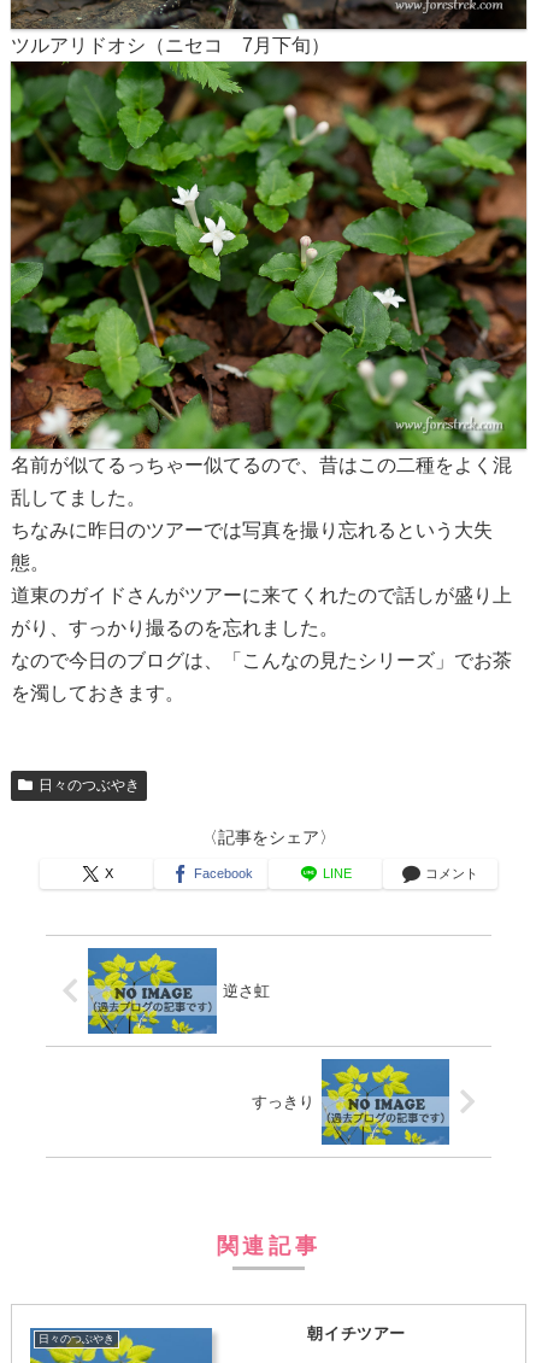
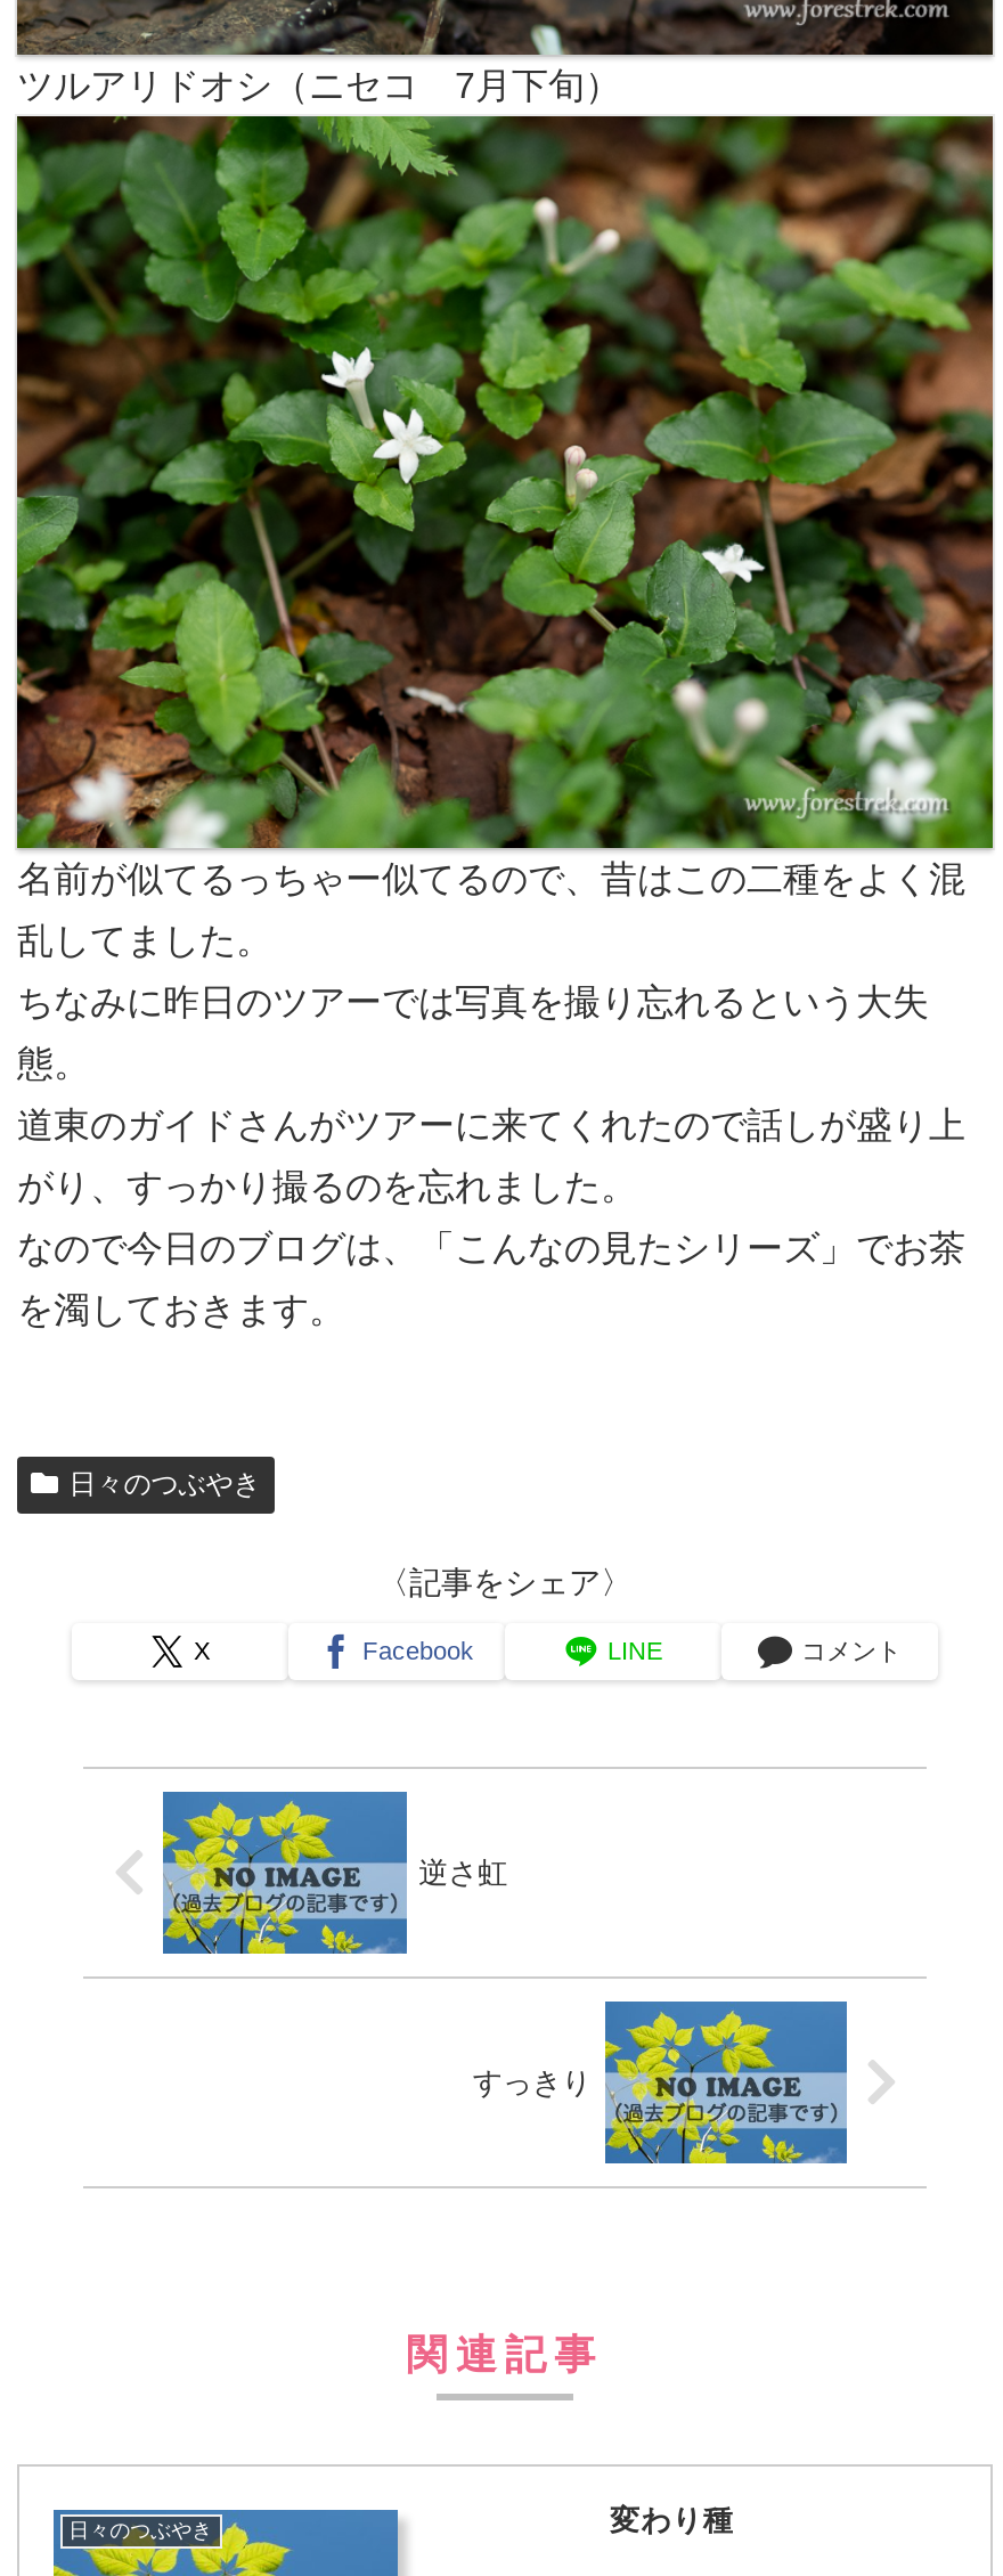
[308,1325,406,1343] 朝イチツアー -> [610,2503,734,2537] 変わり種

